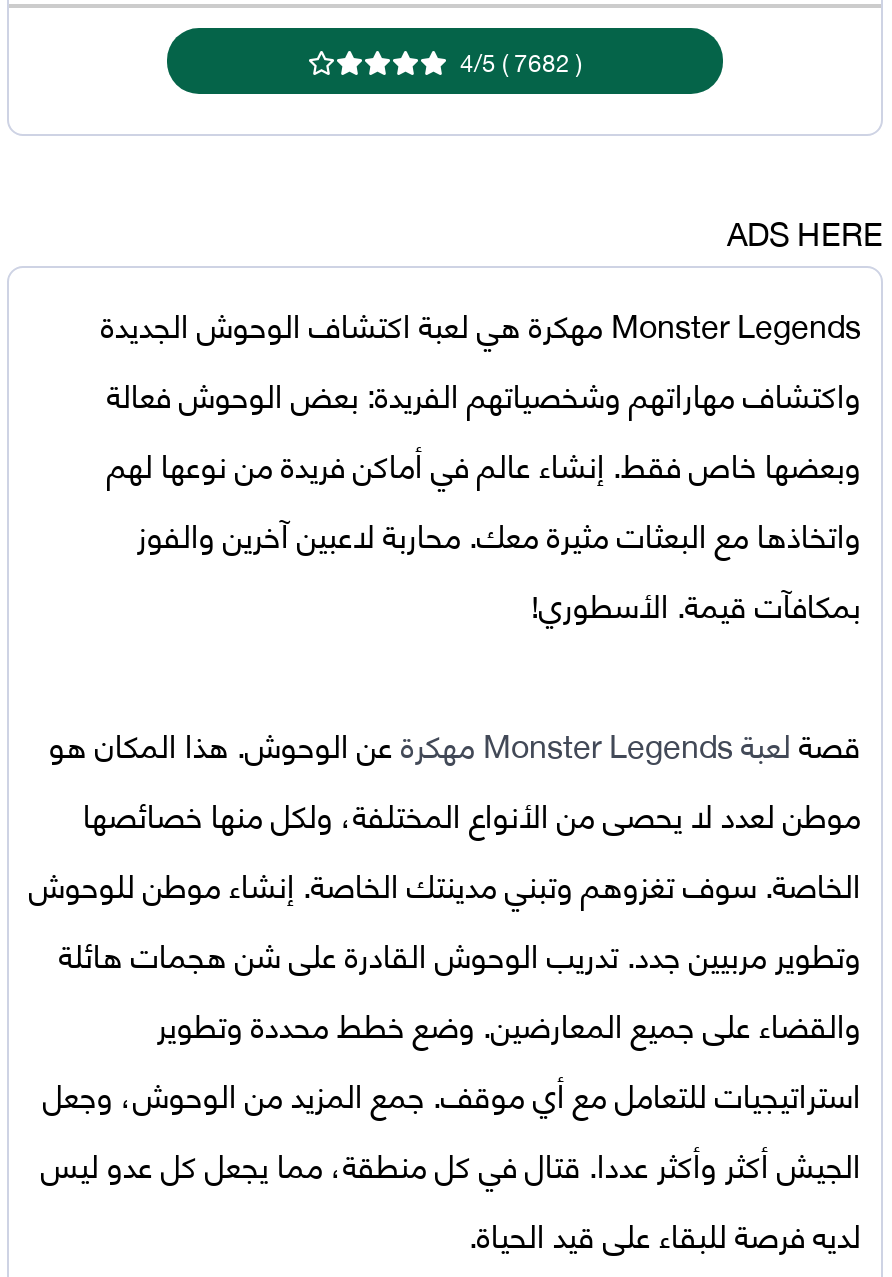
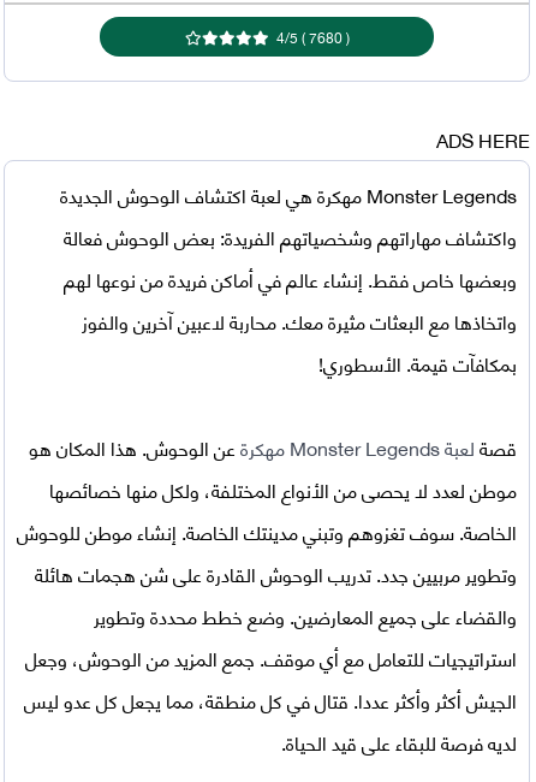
[514,34,570,88] 7682 -> [308,20,342,53] 7680

